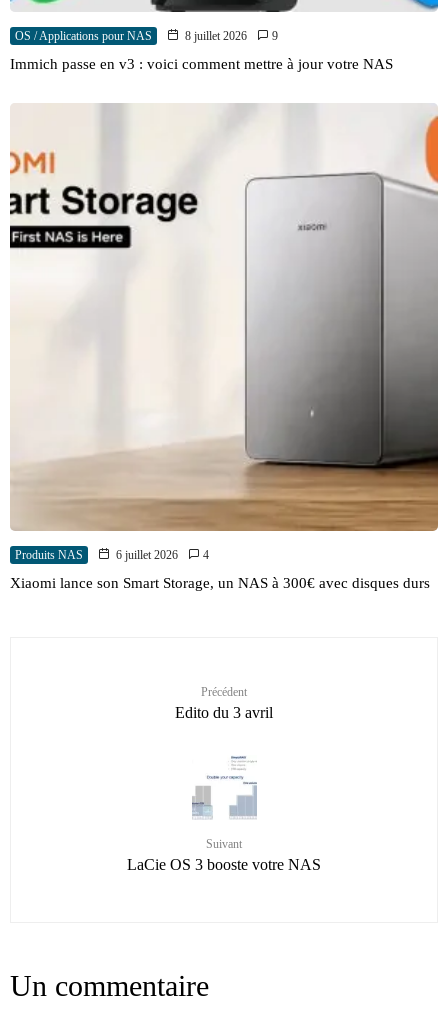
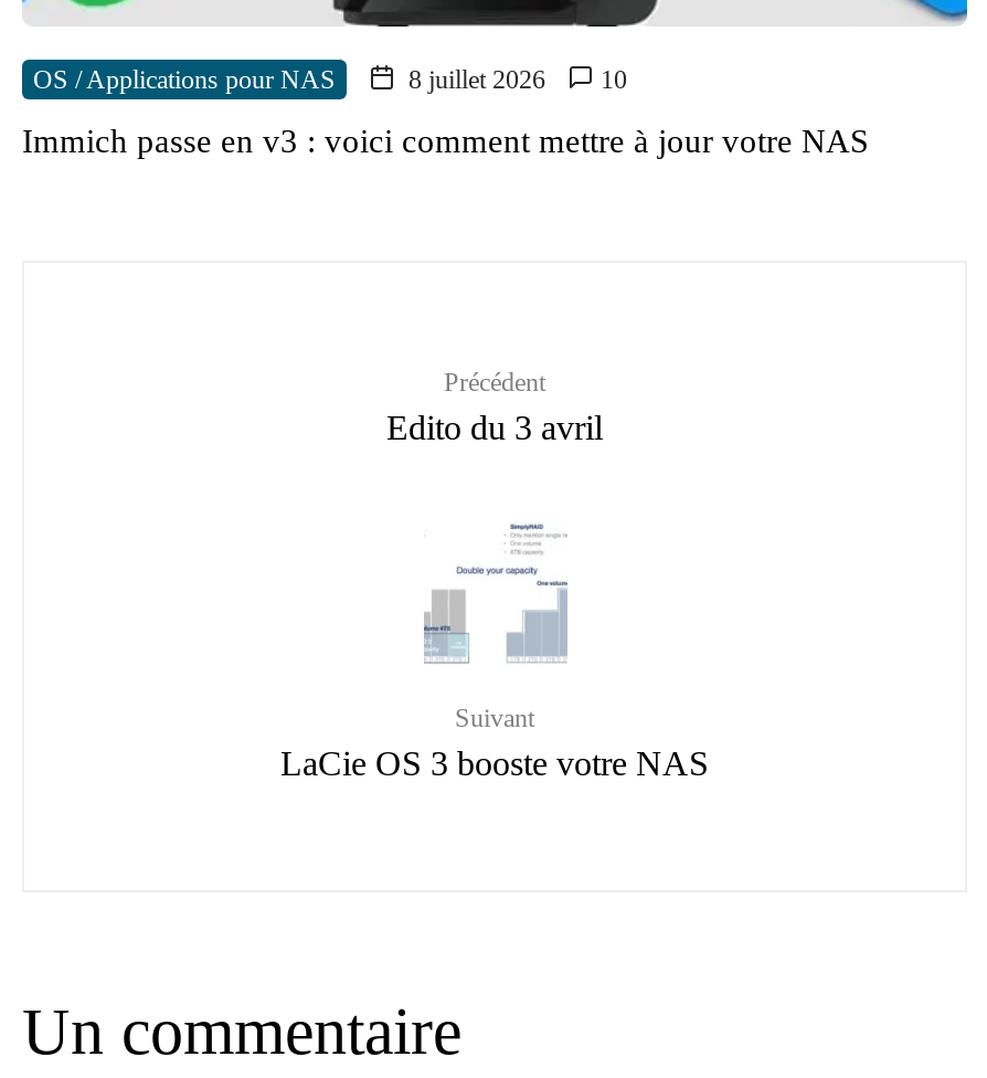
[185,29,278,43] 8 juillet 2026 9 -> [408,63,627,94] 8 juillet 2026 10
[9,103,439,591] [image] | Produits NAS | 6 juillet 2026 | 4 | Xiaomi lance son Smart Storage, un NAS à 300€ avec disques durs -> none

